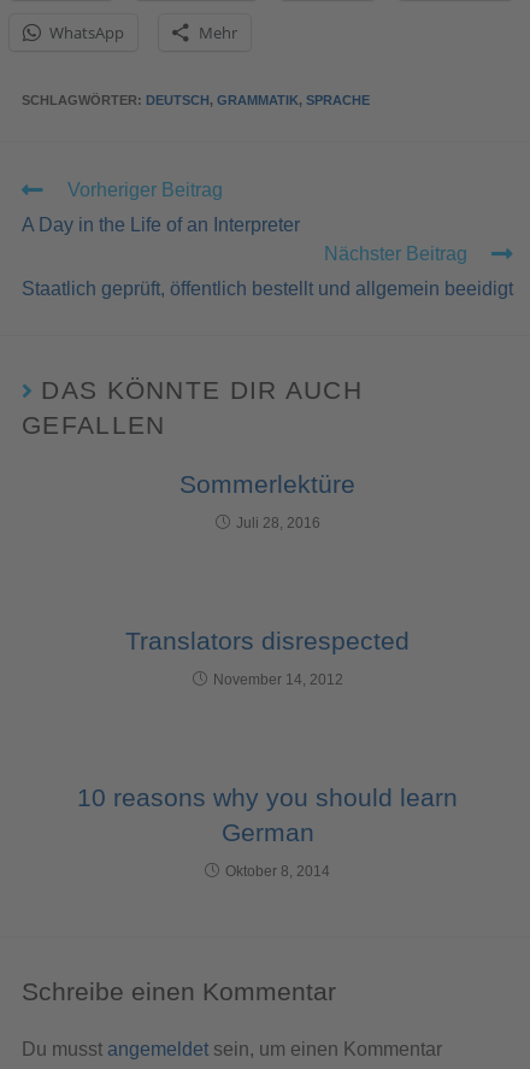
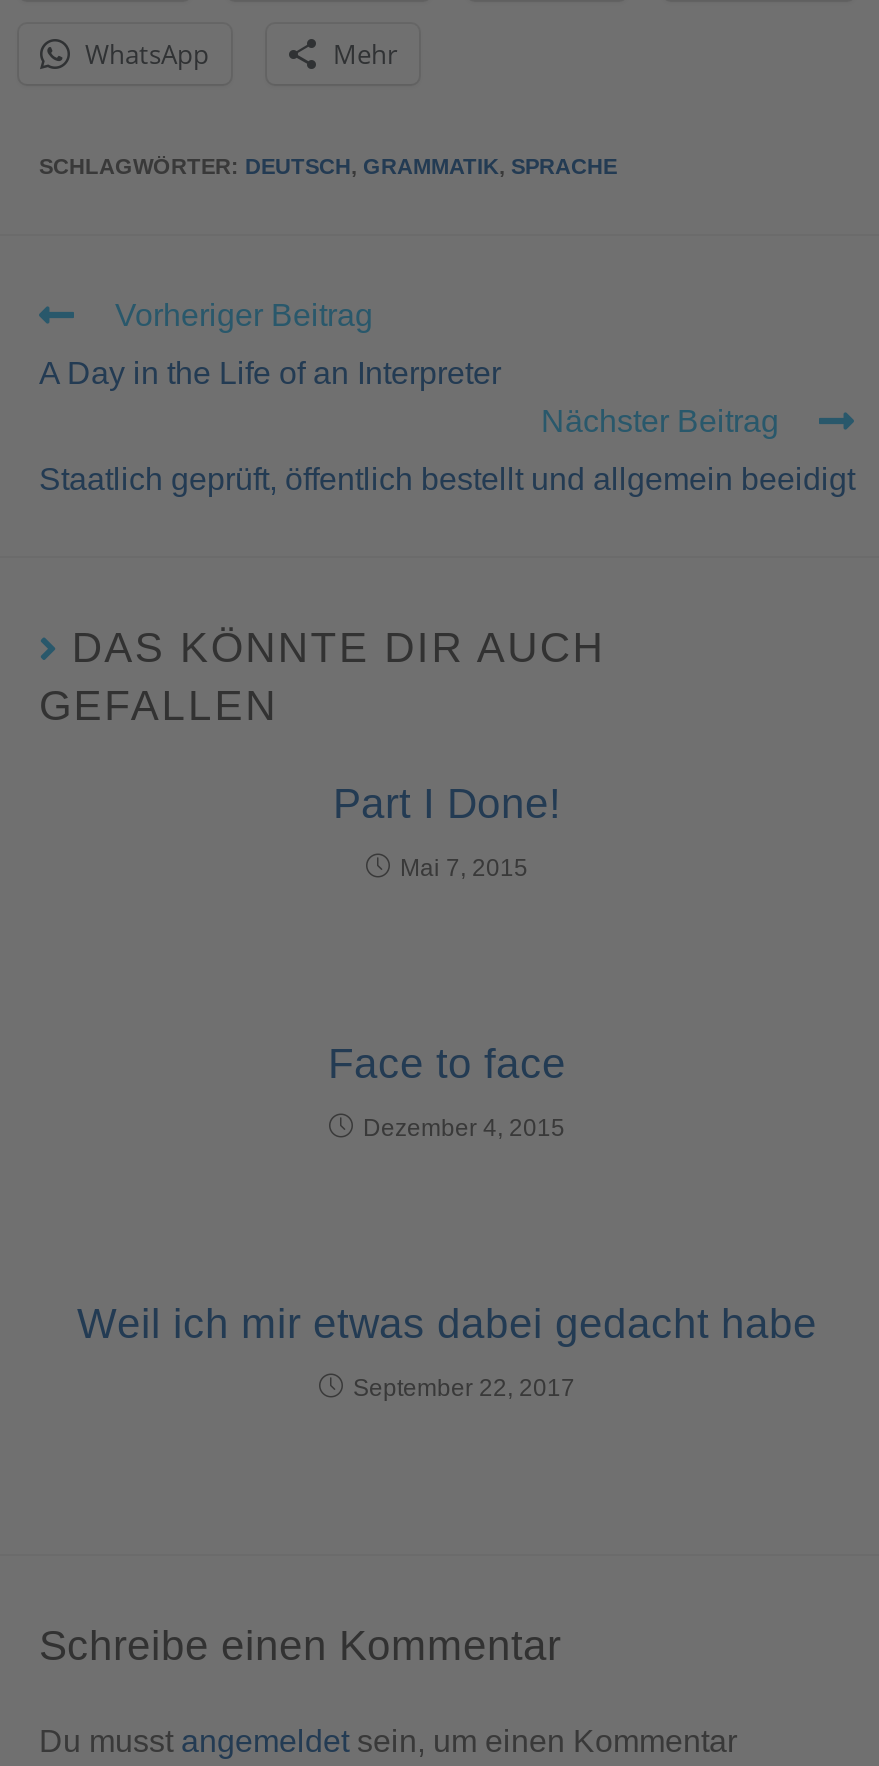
[179,470,355,497] Sommerlektüre -> [333,779,561,825] Part I Done!
[235,514,320,531] Juli 28, 2016 -> [400,853,528,881] Mai 7, 2015
[125,626,410,654] Translators disrespected -> [328,1039,566,1085] Face to face
[213,671,343,688] November 14, 2012 -> [363,1113,565,1141] Dezember 4, 2015
[77,783,458,846] 10 reasons why you should learn | German -> [77,1299,817,1345] Weil ich mir etwas dabei gedacht habe
[225,862,330,879] Oktober 8, 2014 -> [353,1373,575,1401] September 22, 2017

